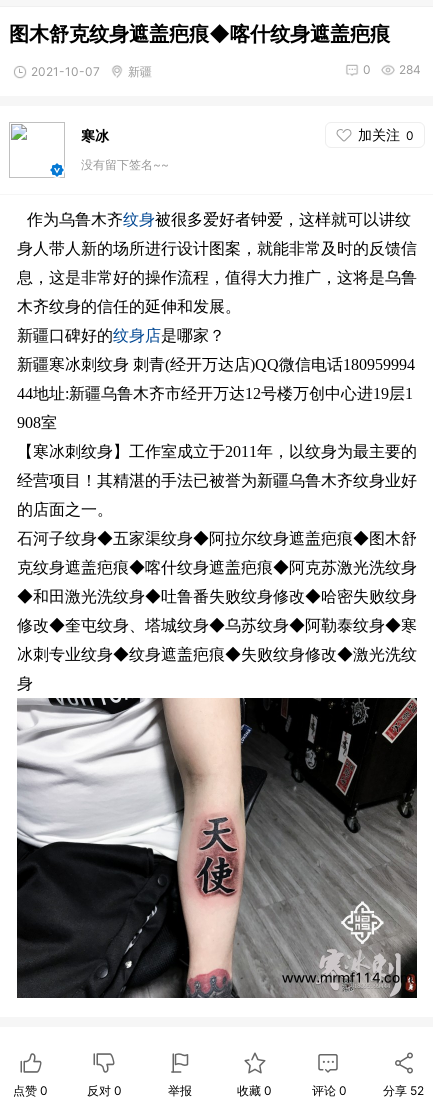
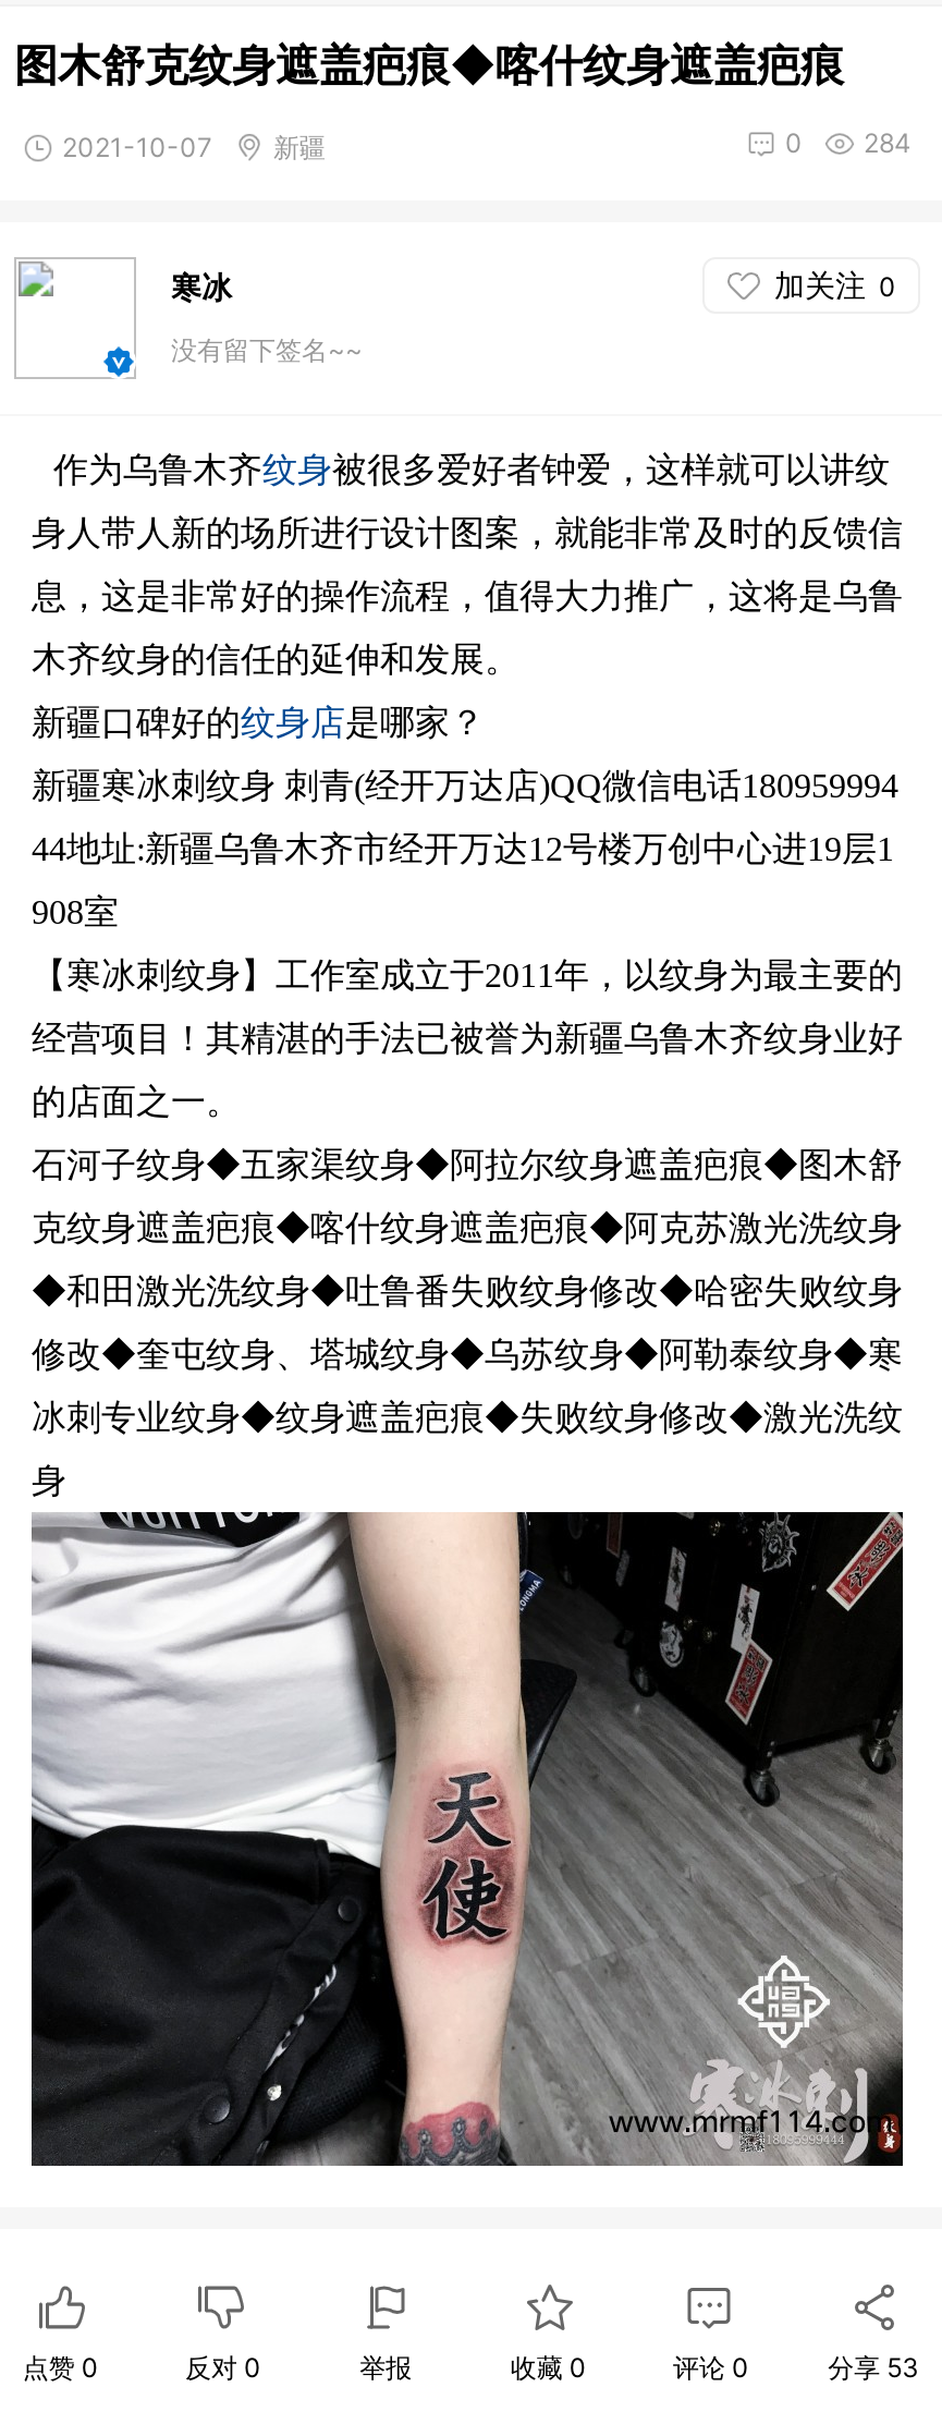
[383,1083,424,1098] 分享52 -> [828,2351,920,2384] 分享53

